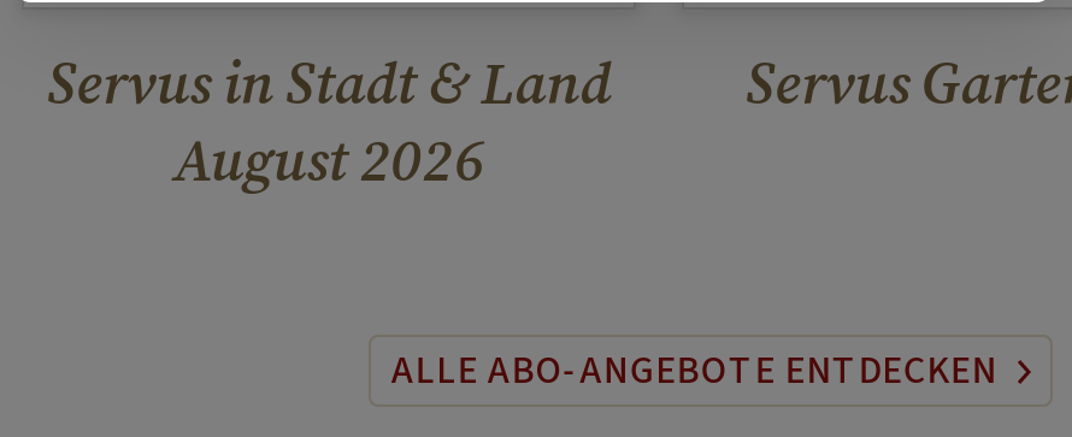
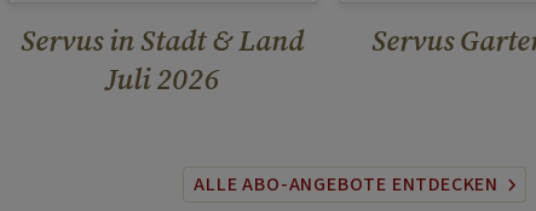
[173,120,484,200] August 2026 -> [106,59,219,99] Juli 2026

